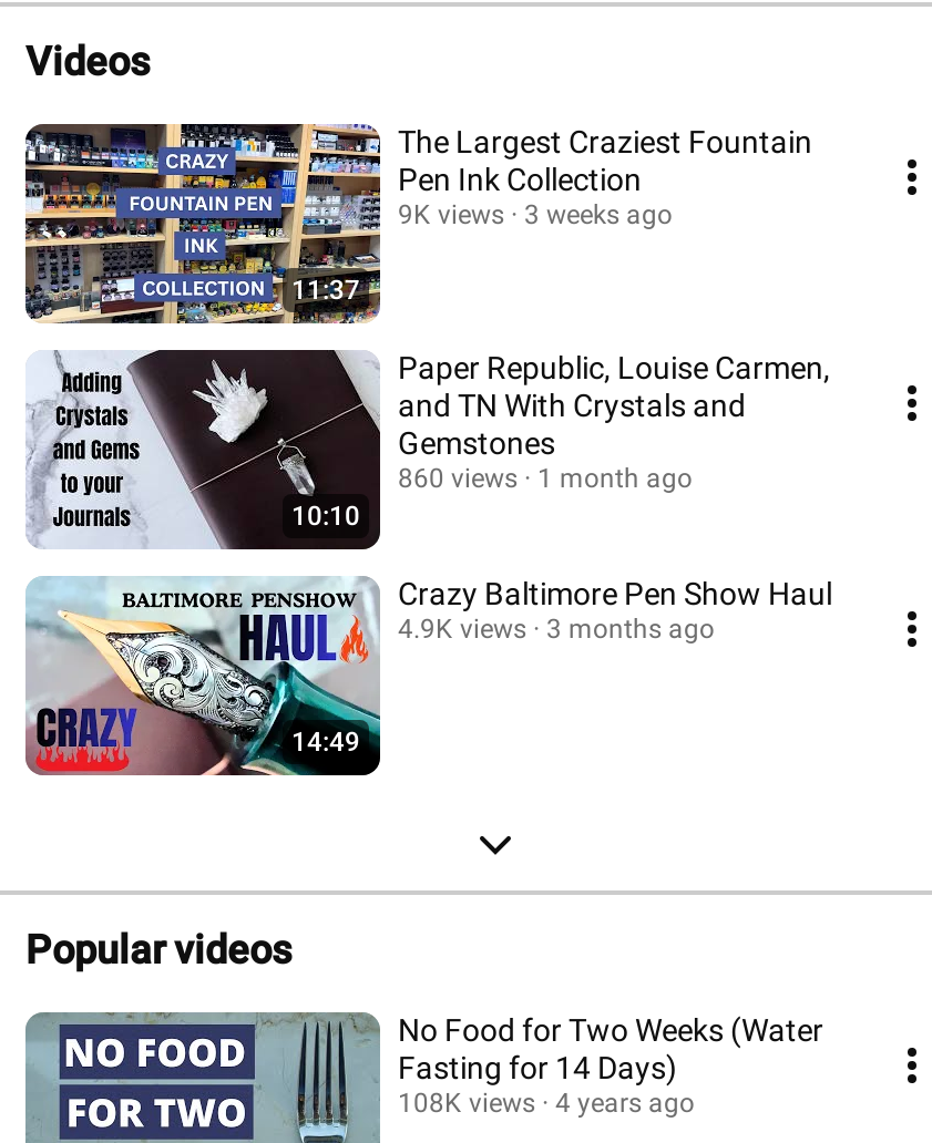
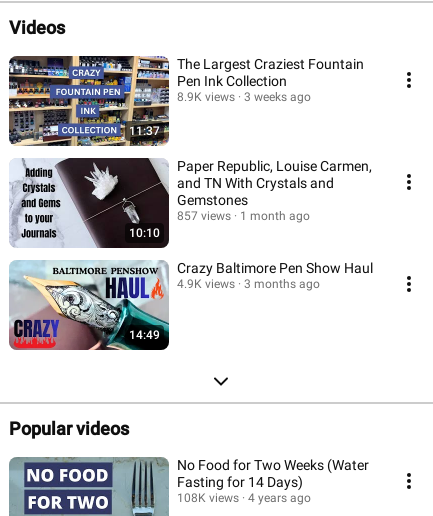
[398,199,673,230] 9K views 3 weeks ago -> [177,90,311,104] 8.9K views 3 weeks ago
[398,463,693,494] 860 views 1 month ago -> [177,209,310,223] 857 views 1 month ago

